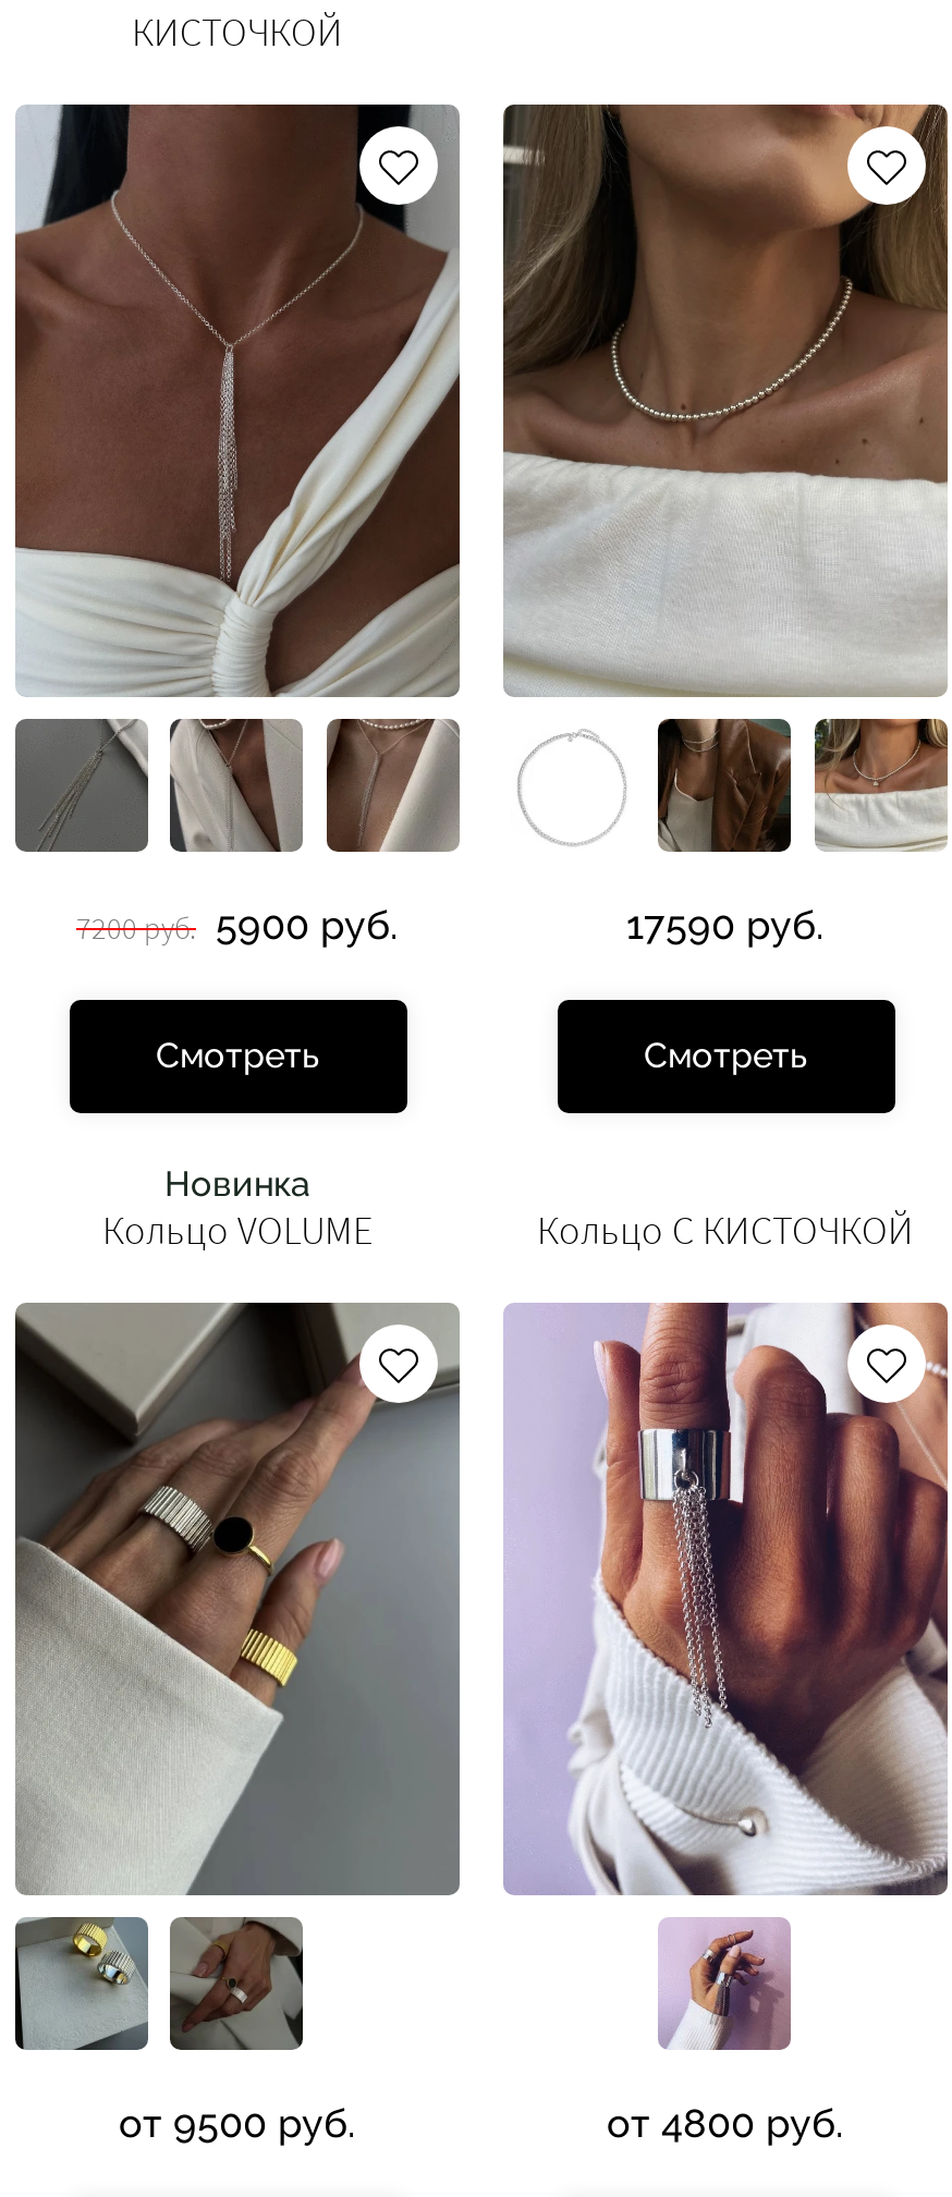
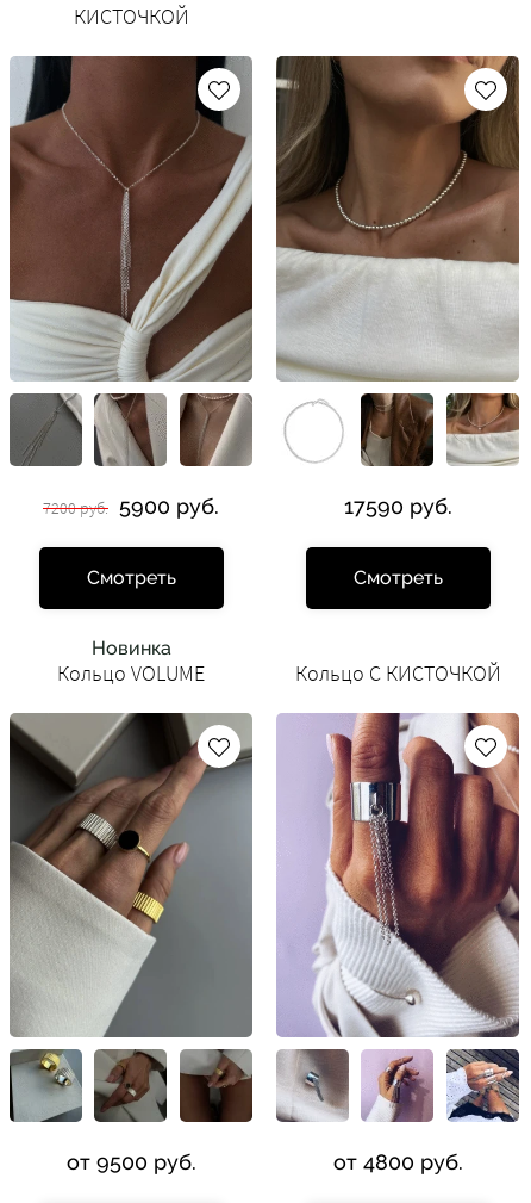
none -> [179,1048,254,1123] [image]
none -> [275,1048,350,1123] [image]
none -> [445,1048,520,1123] [image]

